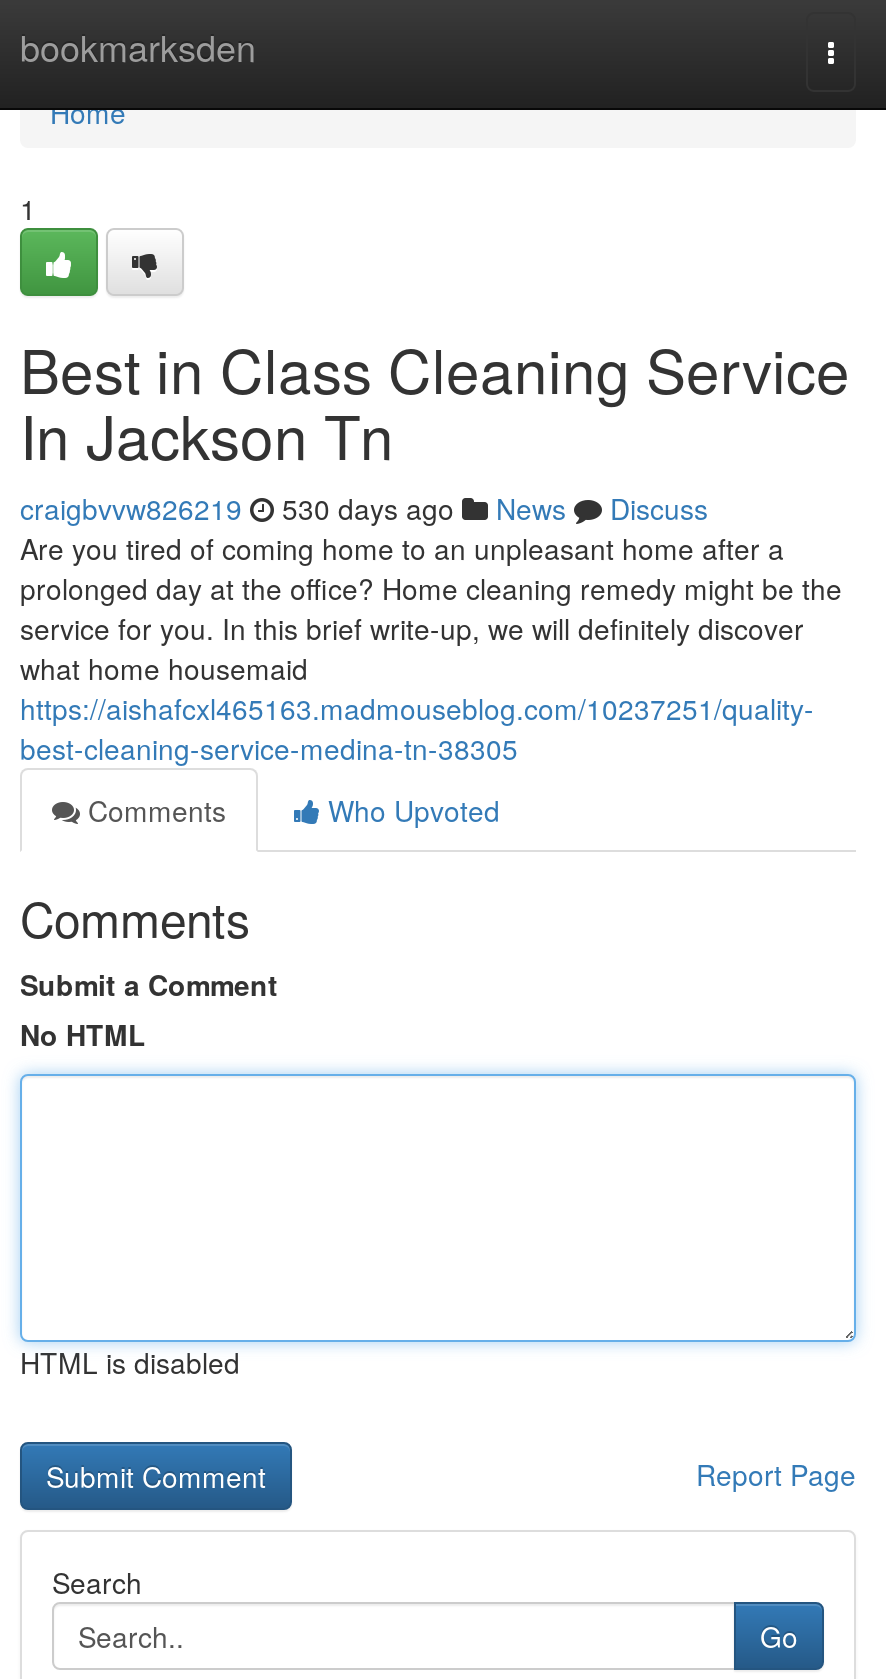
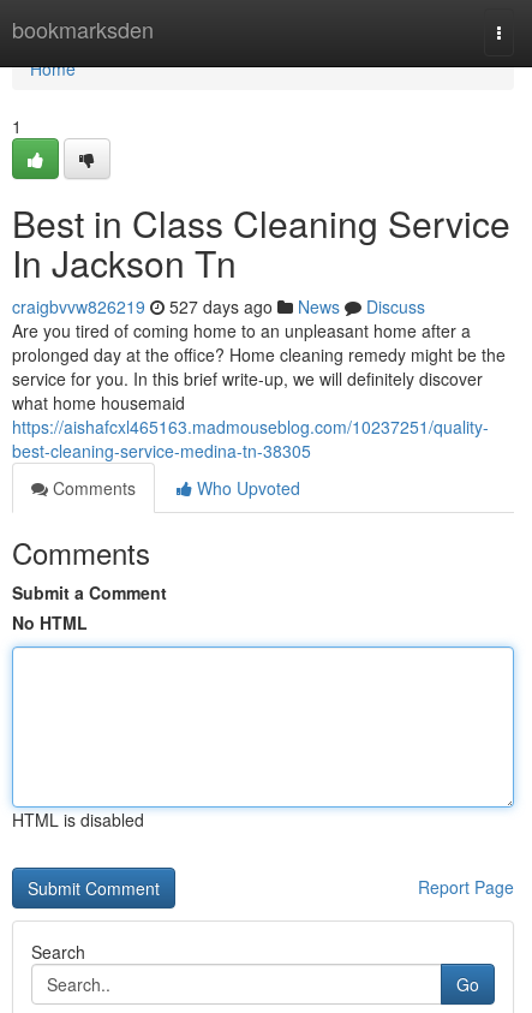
[20,488,708,528] craigbvvw826219 530 days ago News Discuss -> [12,294,425,318] craigbvvw826219 527 days ago News Discuss

